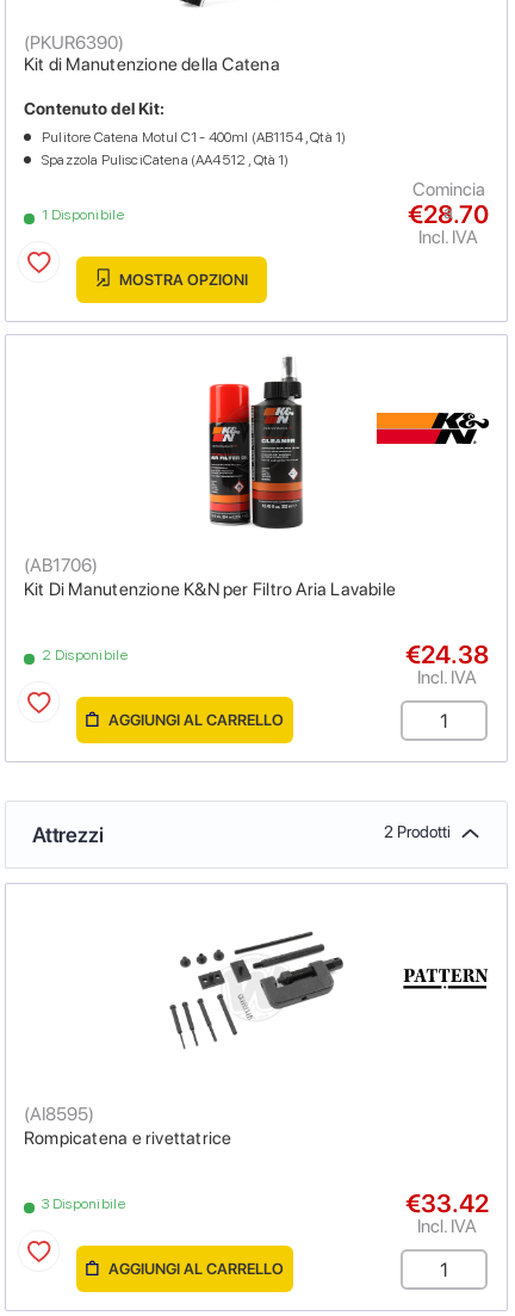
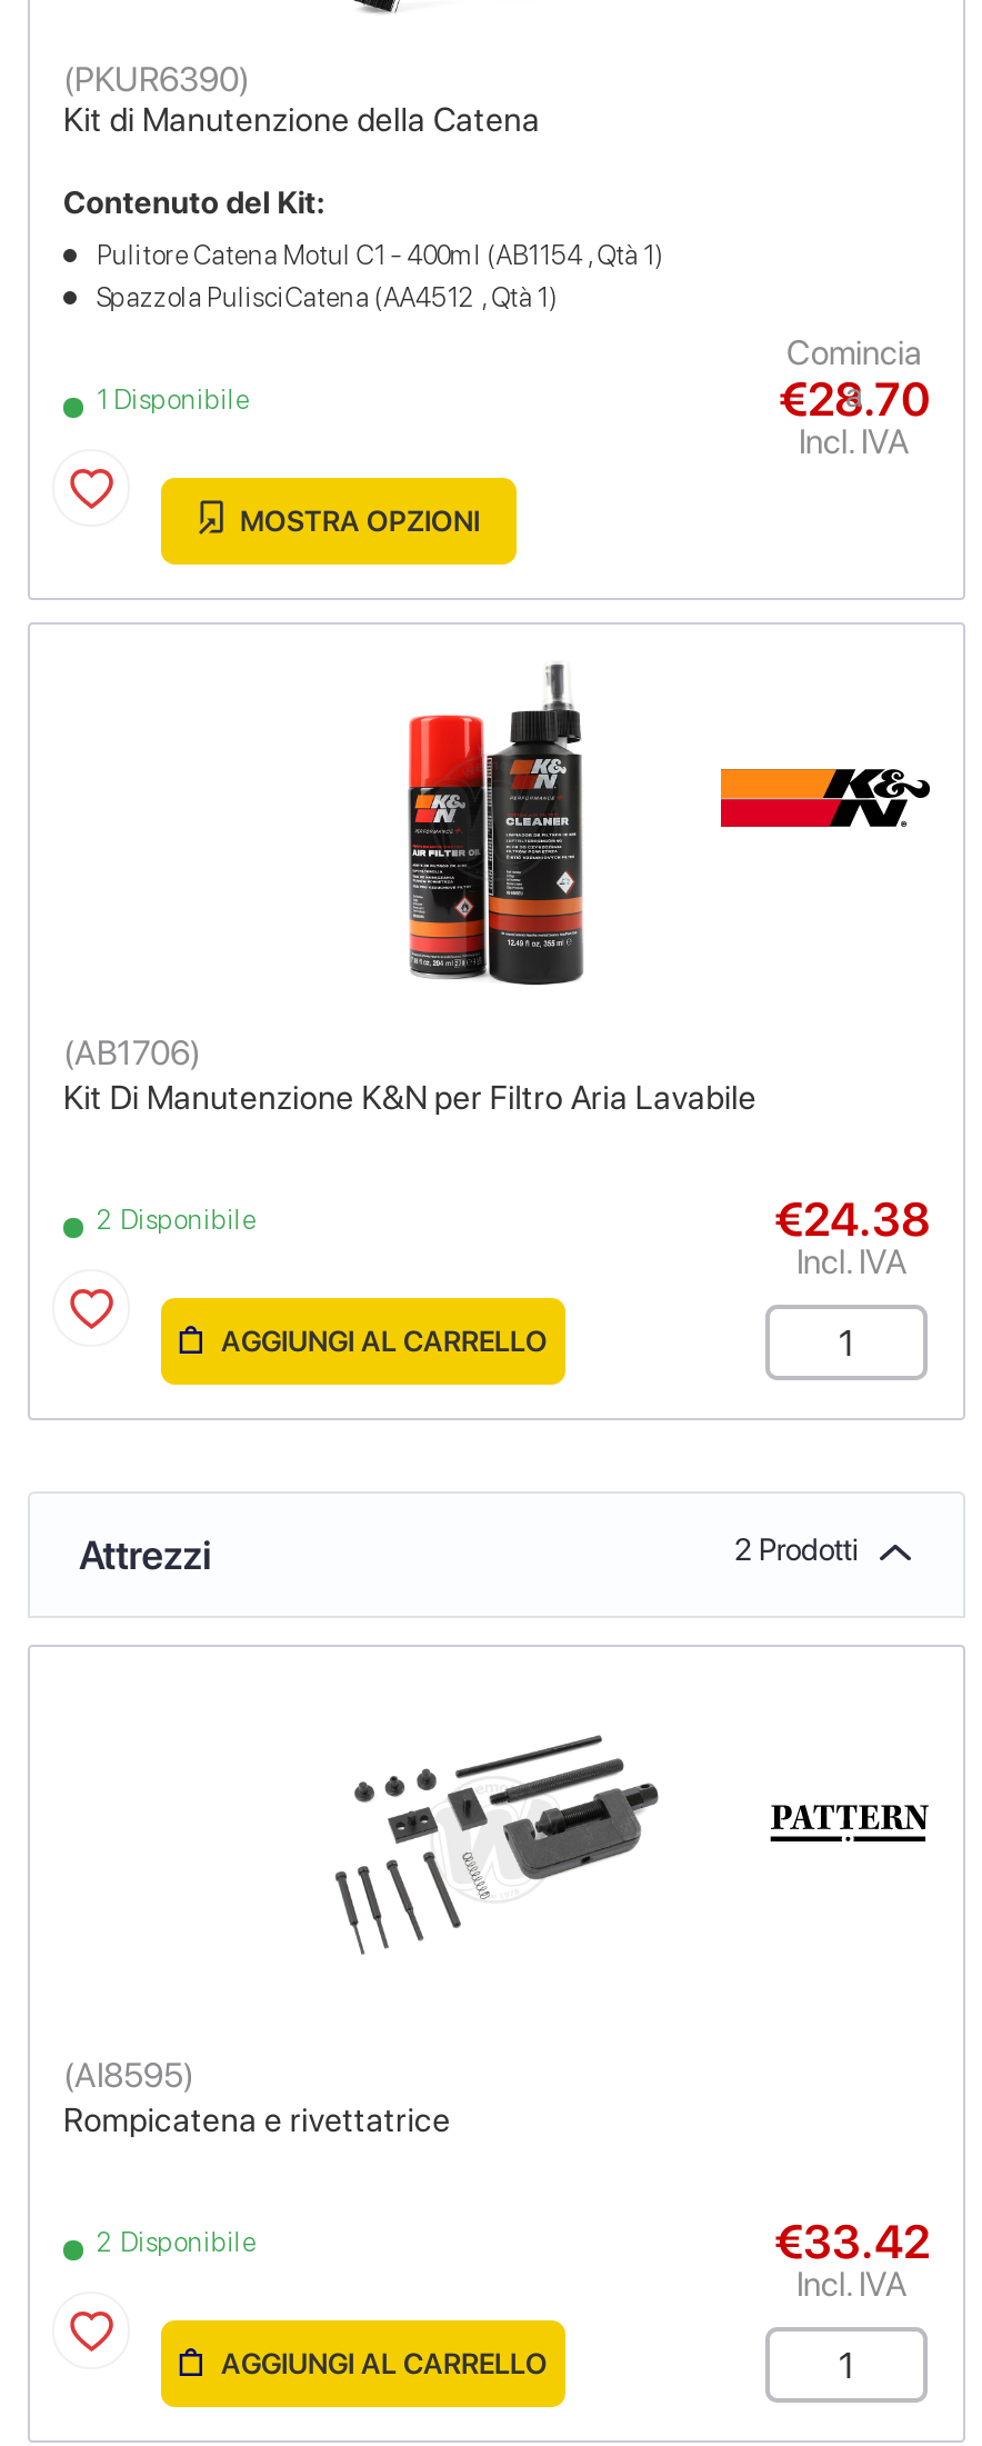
[42,1196,125,1212] 3 Disponibile -> [97,2227,256,2258] 2 Disponibile

